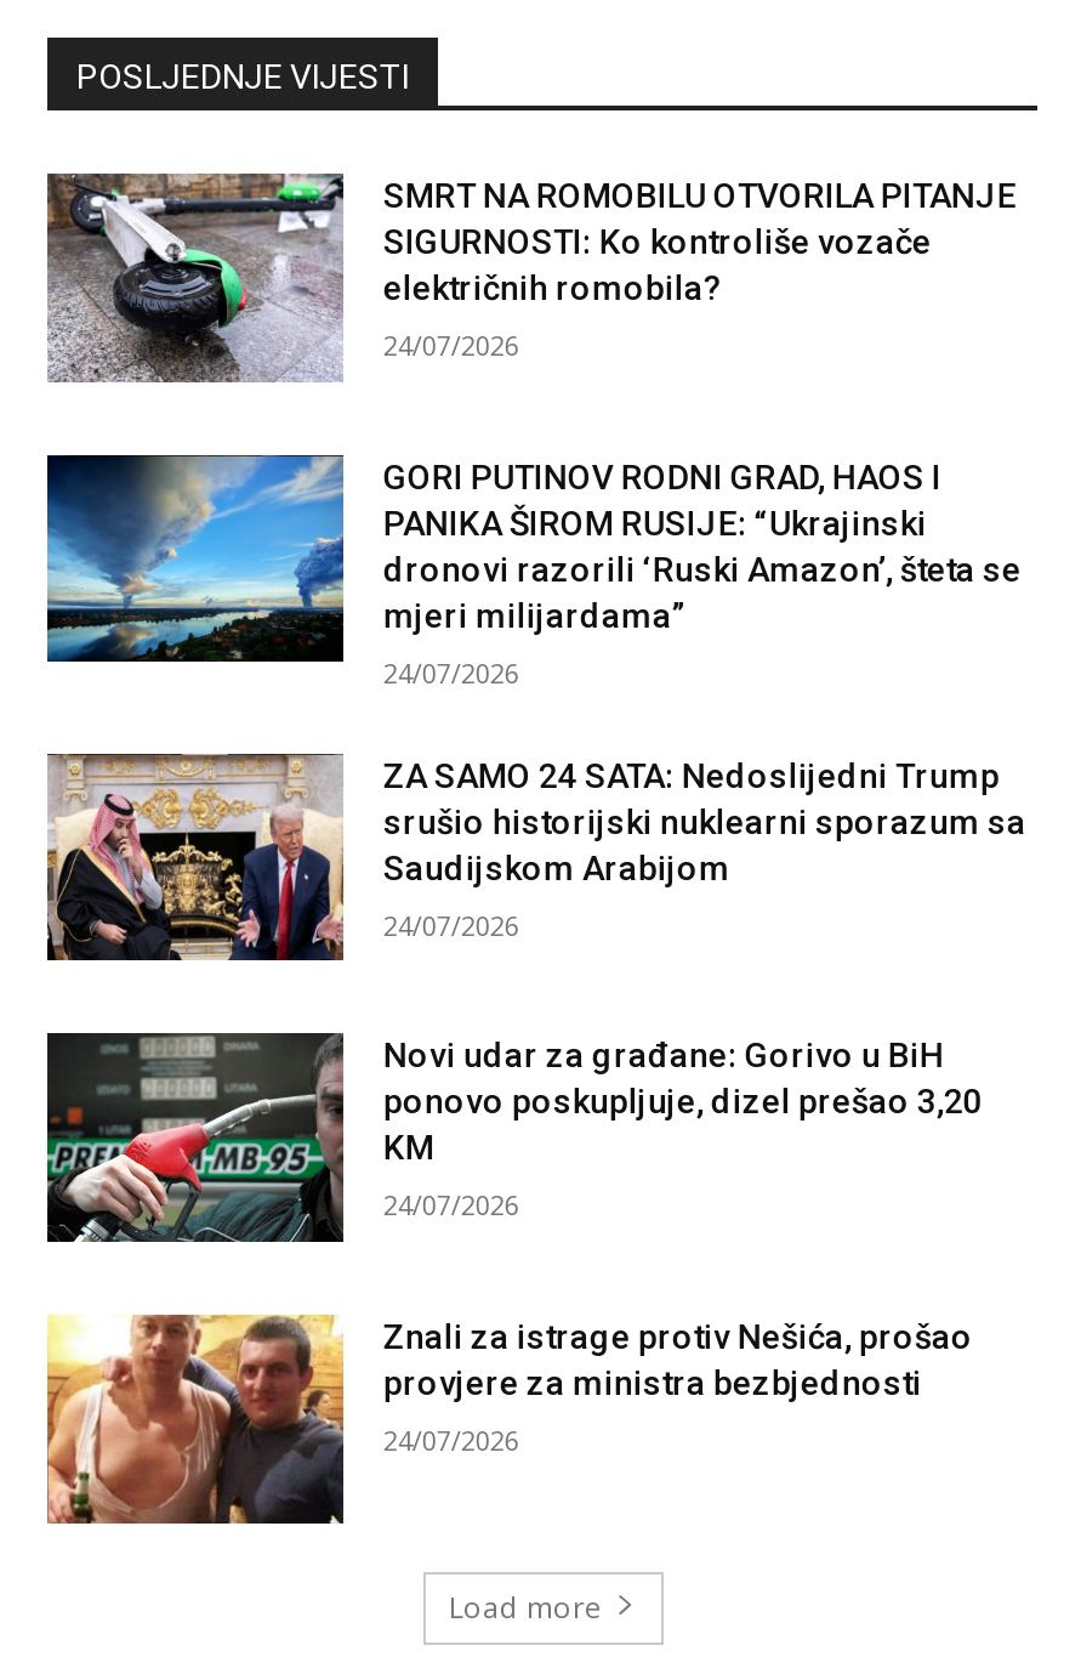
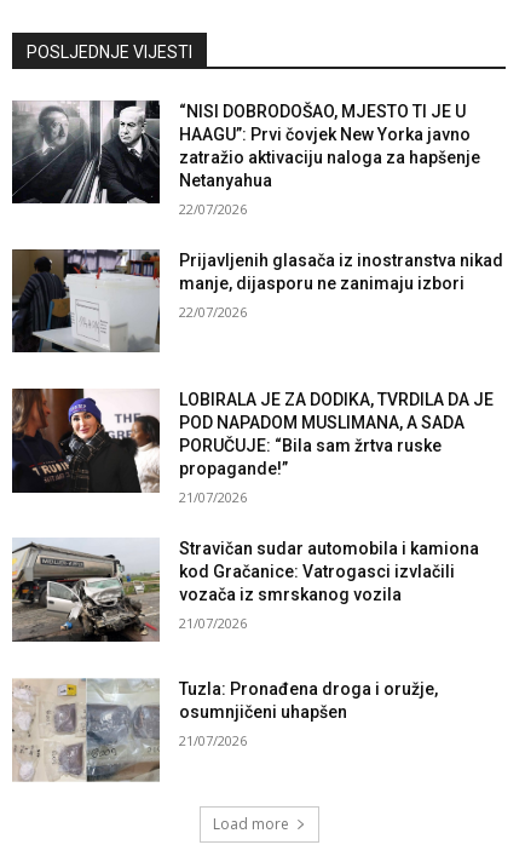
[47,171,1016,382] [image] | SMRT NA ROMOBILU OTVORILA PITANJE | SIGURNOSTI: Ko kontroliše vozače | električnih romobila? -> [12,100,481,205] [image] | “NISI DOBRODOŠAO, MJESTO TI JE U | HAAGU”: Prvi čovjek New Yorka javno | zatražio aktivaciju naloga za hapšenje | Netanyahua
[383,326,519,362] 24/07/2026 -> [180,199,247,218] 22/07/2026
[45,453,1021,664] [image] | GORI PUTINOV RODNI GRAD, HAOS I | PANIKA ŠIROM RUSIJE: “Ukrajinski | dronovi razorili ‘Ruski Amazon’, šteta se | mjeri milijardama” -> [11,248,504,354] [image] | Prijavljenih glasača iz inostranstva nikad | manje, dijasporu ne zanimaju izbori
[383,653,519,689] 24/07/2026 -> [180,302,247,320] 22/07/2026
[45,751,1026,963] [image] | ZA SAMO 24 SATA: Nedoslijedni Trump | srušio historijski nuklearni sporazum sa | Saudijskom Arabijom -> [11,389,494,494] [image] | LOBIRALA JE ZA DODIKA, TVRDILA DA JE | POD NAPADOM MUSLIMANA, A SADA | PORUČUJE: “Bila sam žrtva ruske | propagande!”
[383,905,519,942] 24/07/2026 -> [180,488,247,507] 21/07/2026
[45,1031,982,1244] [image] | Novi udar za građane: Gorivo u BiH | ponovo poskupljuje, dizel prešao 3,20 | KM -> [11,538,480,642] [image] | Stravičan sudar automobila i kamiona | kod Gračanice: Vatrogasci izvlačili | vozača iz smrskanog vozila
[383,1186,519,1223] 24/07/2026 -> [180,614,247,632] 21/07/2026
[47,1312,973,1526] [image] | Znali za istrage protiv Nešića, prošao | provjere za ministra bezbjednosti -> [12,678,438,782] [image] | Tuzla: Pronađena droga i oružje, | osumnjičeni uhapšen
[383,1421,519,1457] 24/07/2026 -> [180,731,247,750] 21/07/2026

